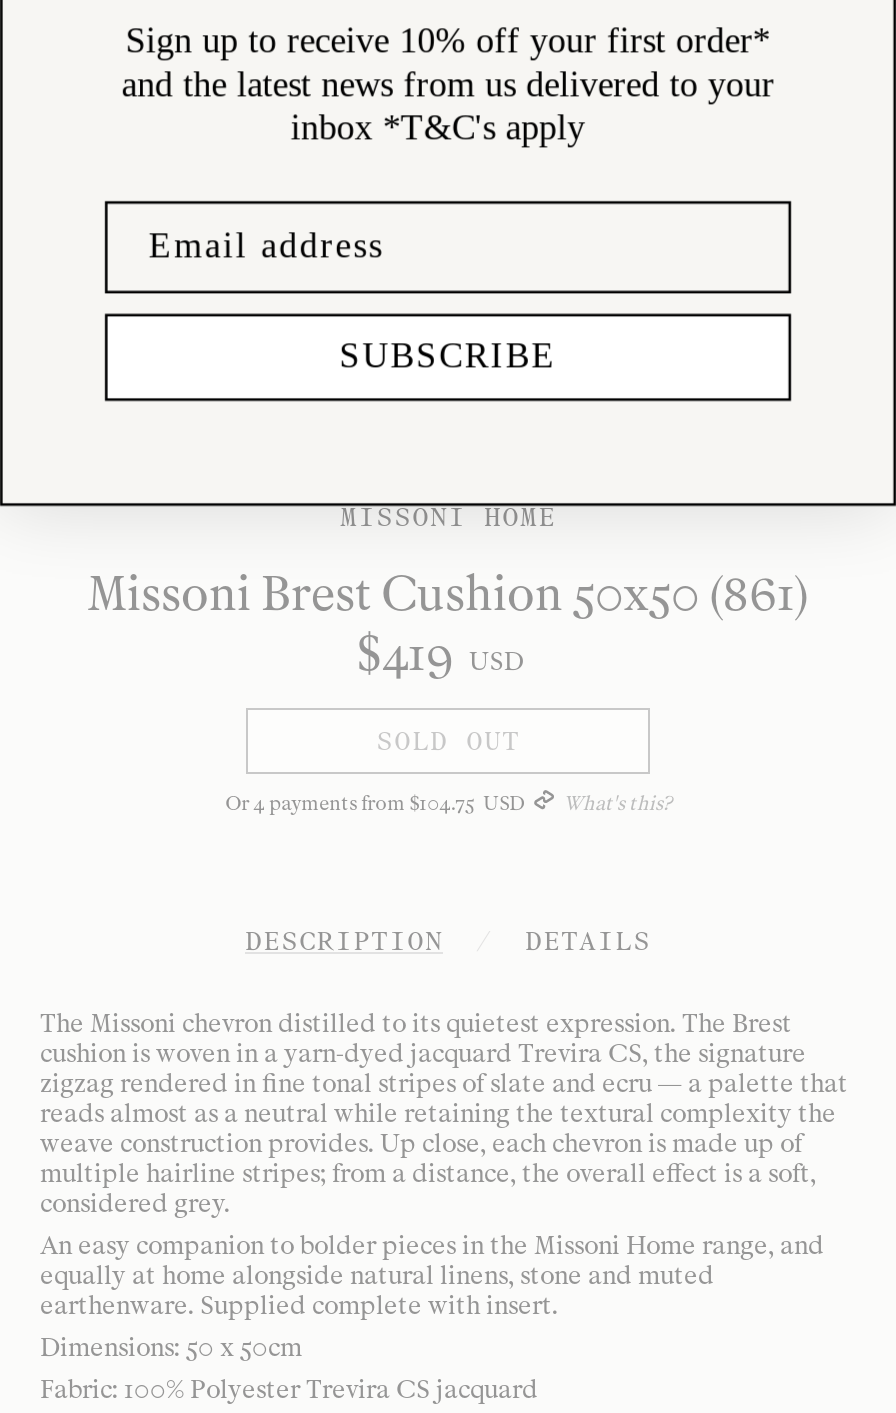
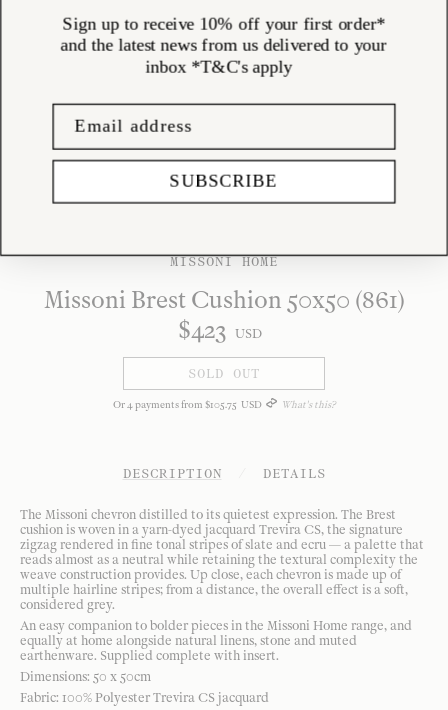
[356,626,524,682] $419 USD -> [178,316,262,344] $423 USD
[225,792,525,816] Or 4 payments from $104 75 USD -> [113,399,262,411] Or 4 payments from $105 75 USD

